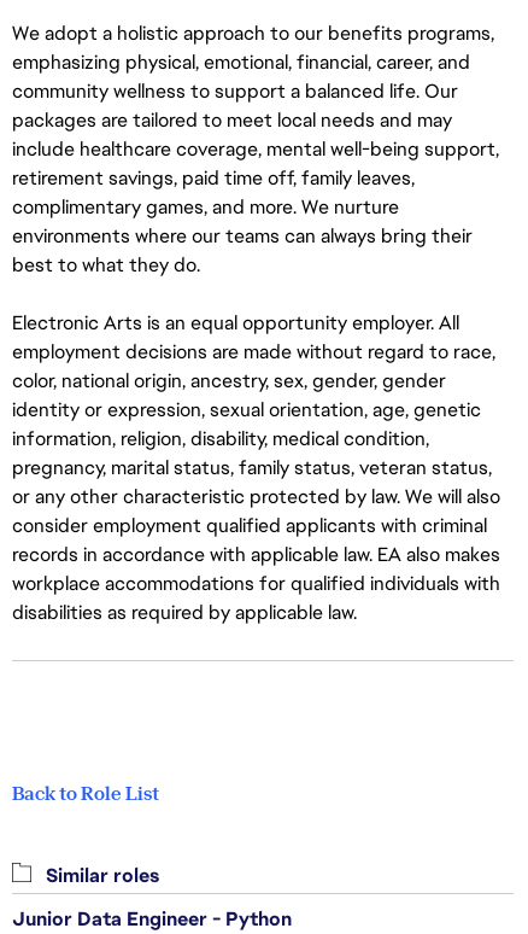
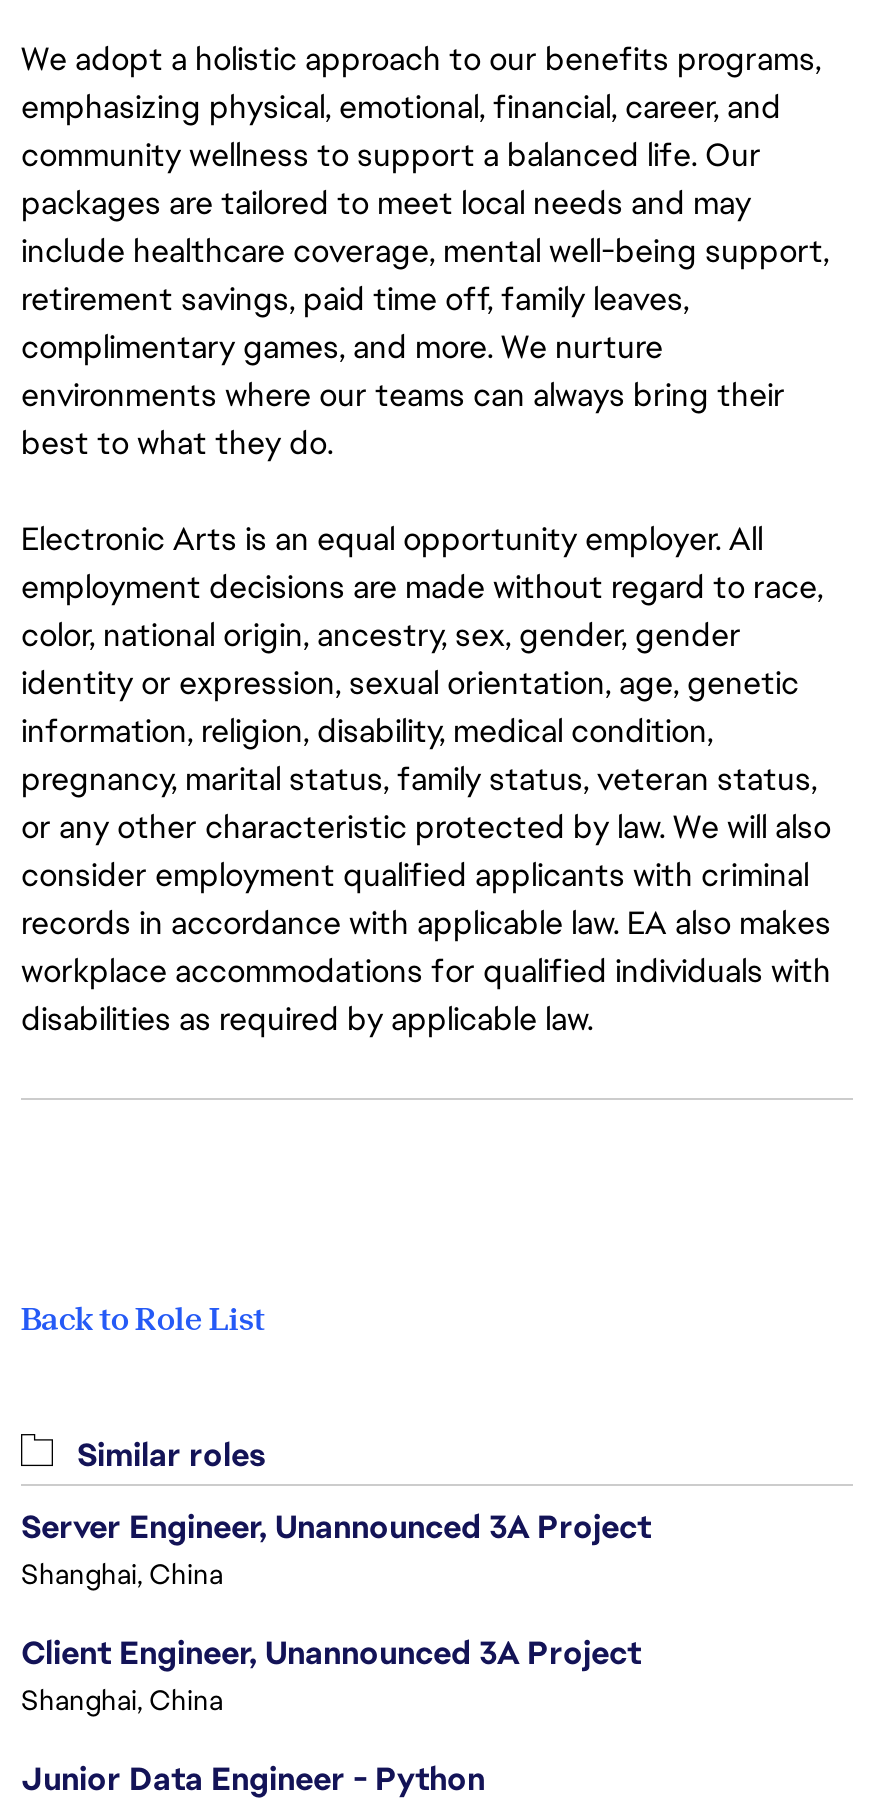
none -> [21,1506,651,1718] Server Engineer, Unannounced 3A Project | Shanghai, China | Client Engineer, Unannounced 3A Project | Shanghai, China

